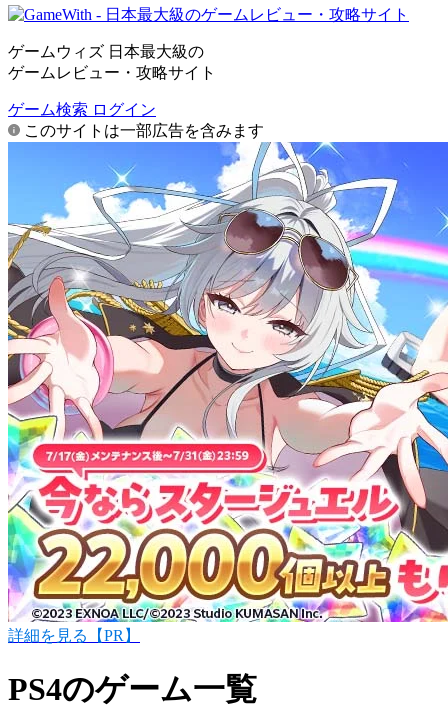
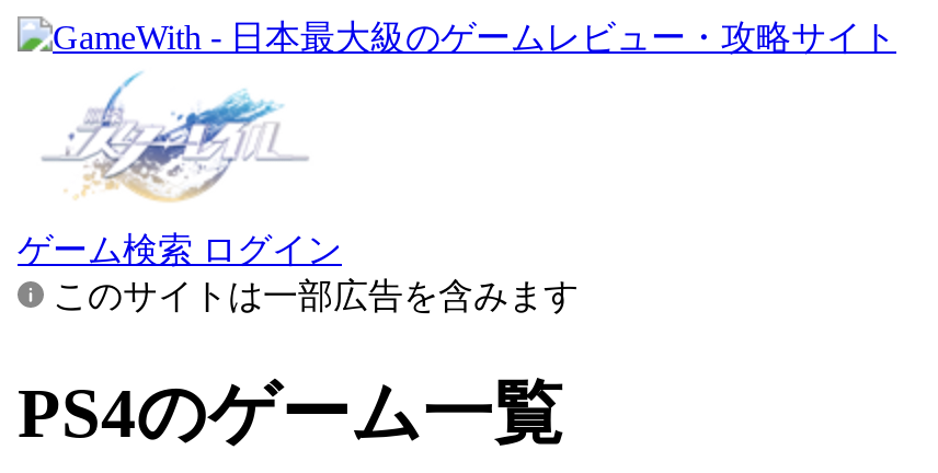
[8,43,216,81] ゲームウィズ 日本最大級の | ゲームレビュー・攻略サイト -> none
[7,141,445,644] [image] | 詳細を見る【PR】 -> none

